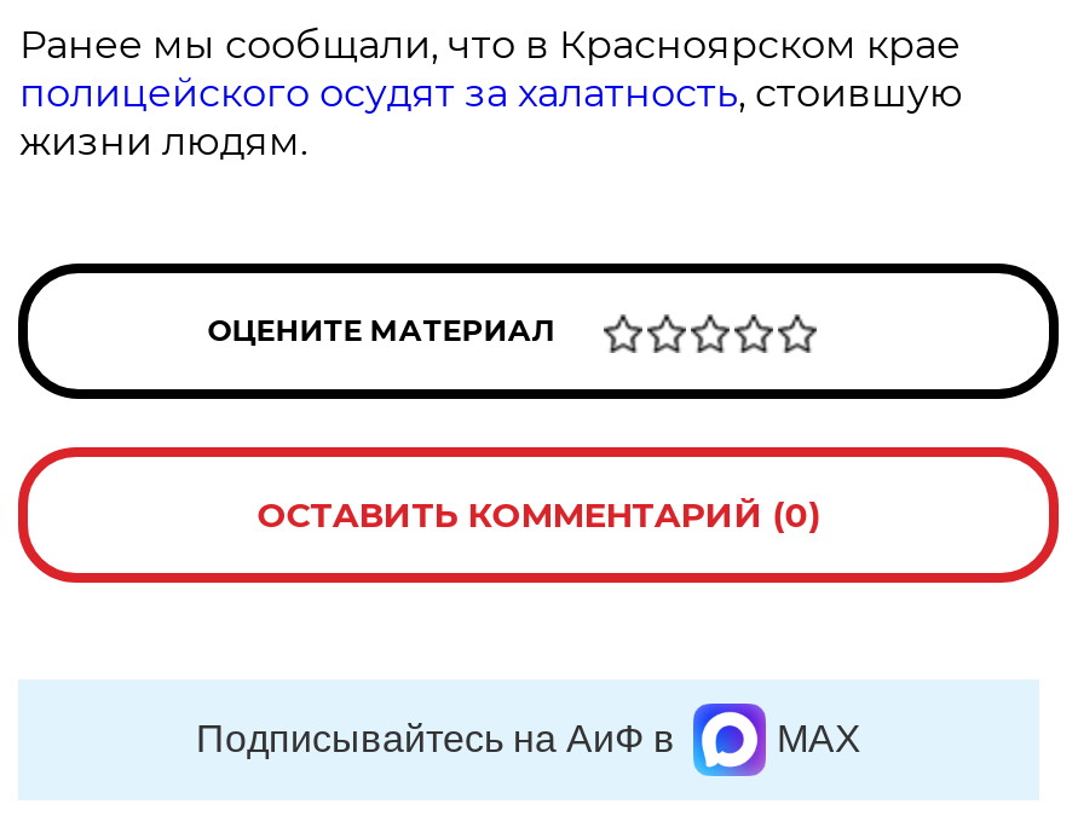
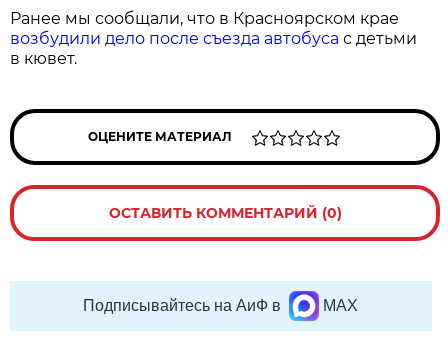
[19,71,963,165] полицейского осудят за халатность, стоившую | жизни людям. -> [10,29,417,68] возбудили дело после съезда автобуса с детьми | в кювет.

